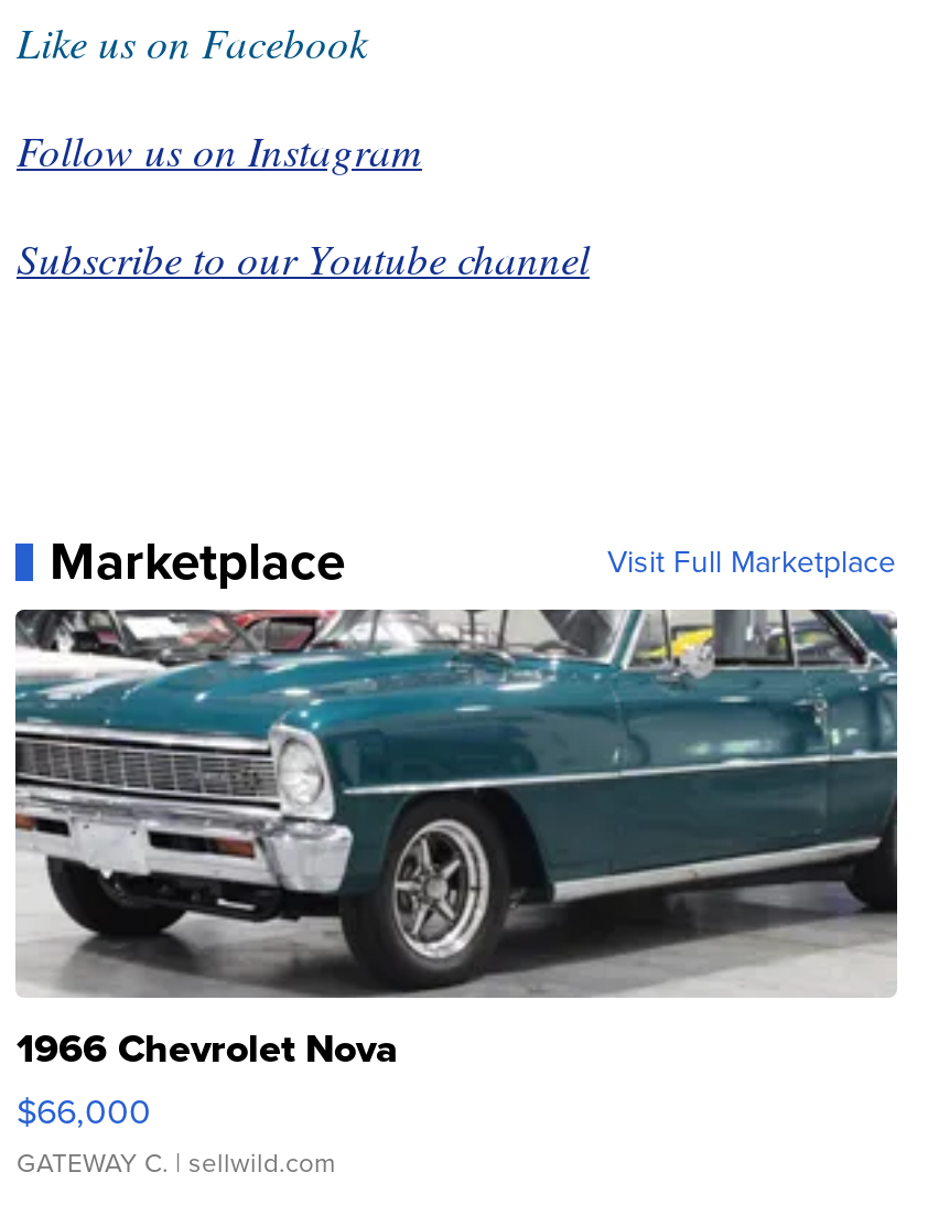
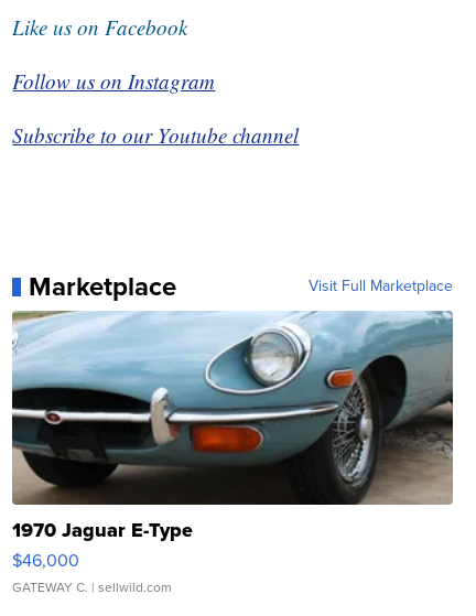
[15,607,897,1136] [image] | 1966 Chevrolet Nova | $66,000 -> [11,311,453,574] [image] | 1970 Jaguar E-Type | $46,000

